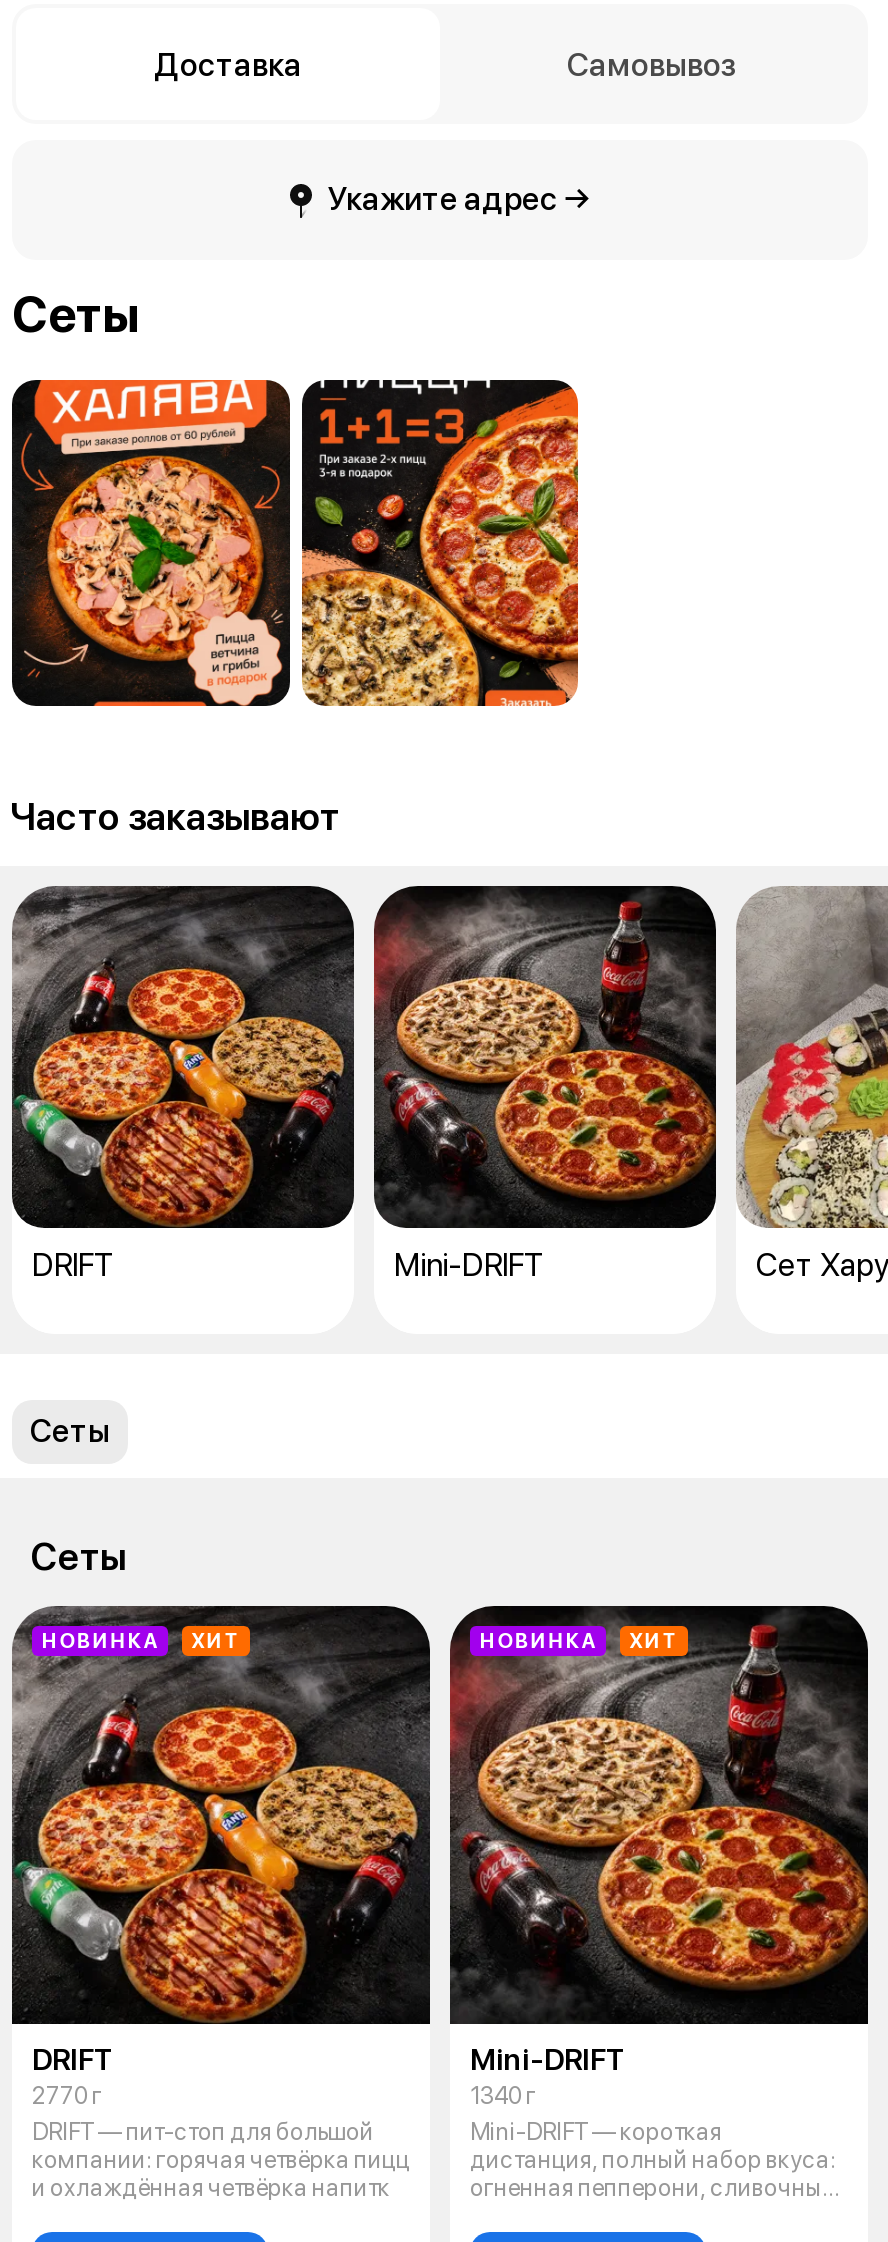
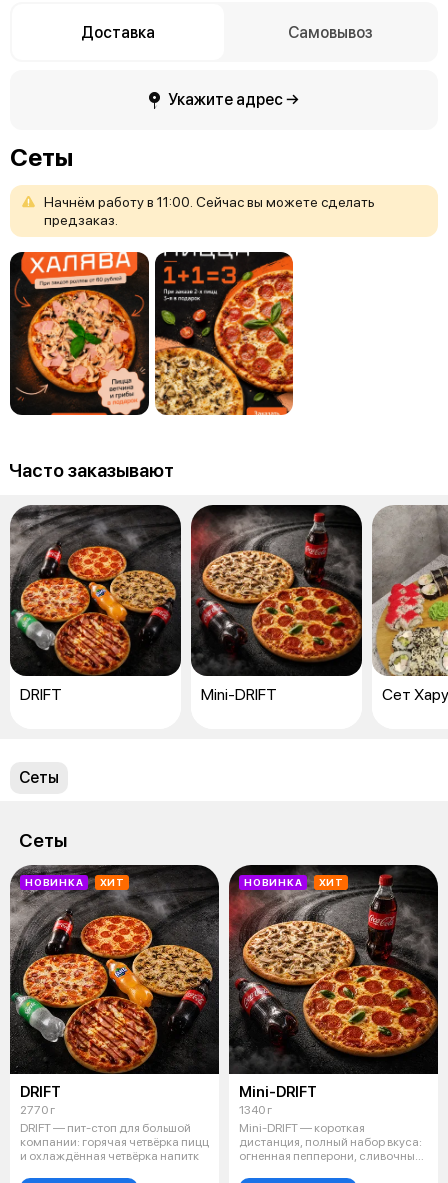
none -> [44,194,375,228] Начнём работу в 11:00. Сейчас вы можете сделать | предзаказ.

